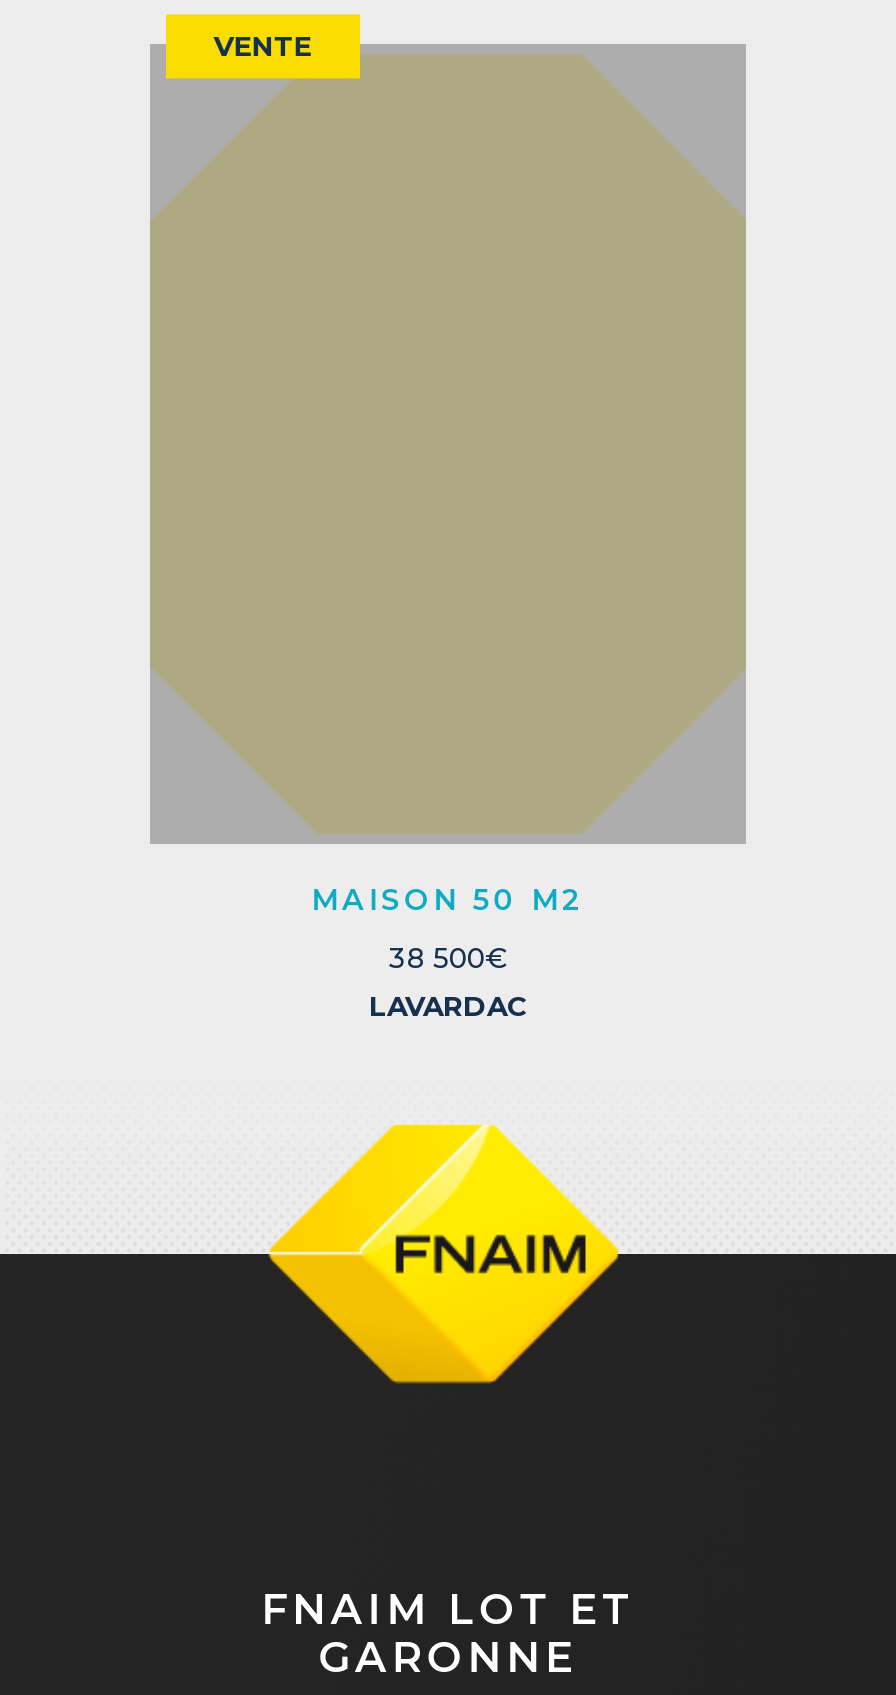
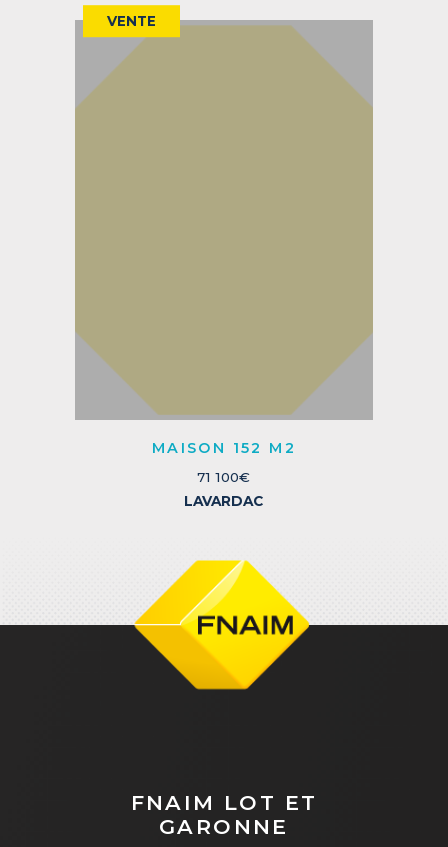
[311,881,585,917] MAISON 50 M2 -> [152,439,296,457] MAISON 152 M2
[389,941,507,973] 38 500€ -> [197,469,250,485] 71 100€

